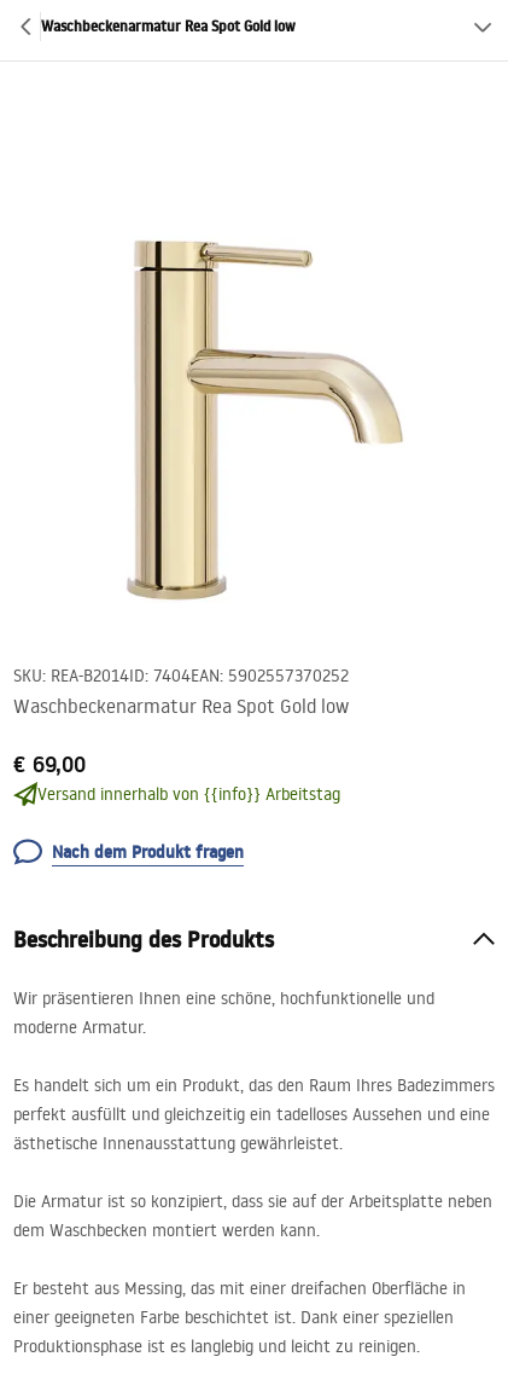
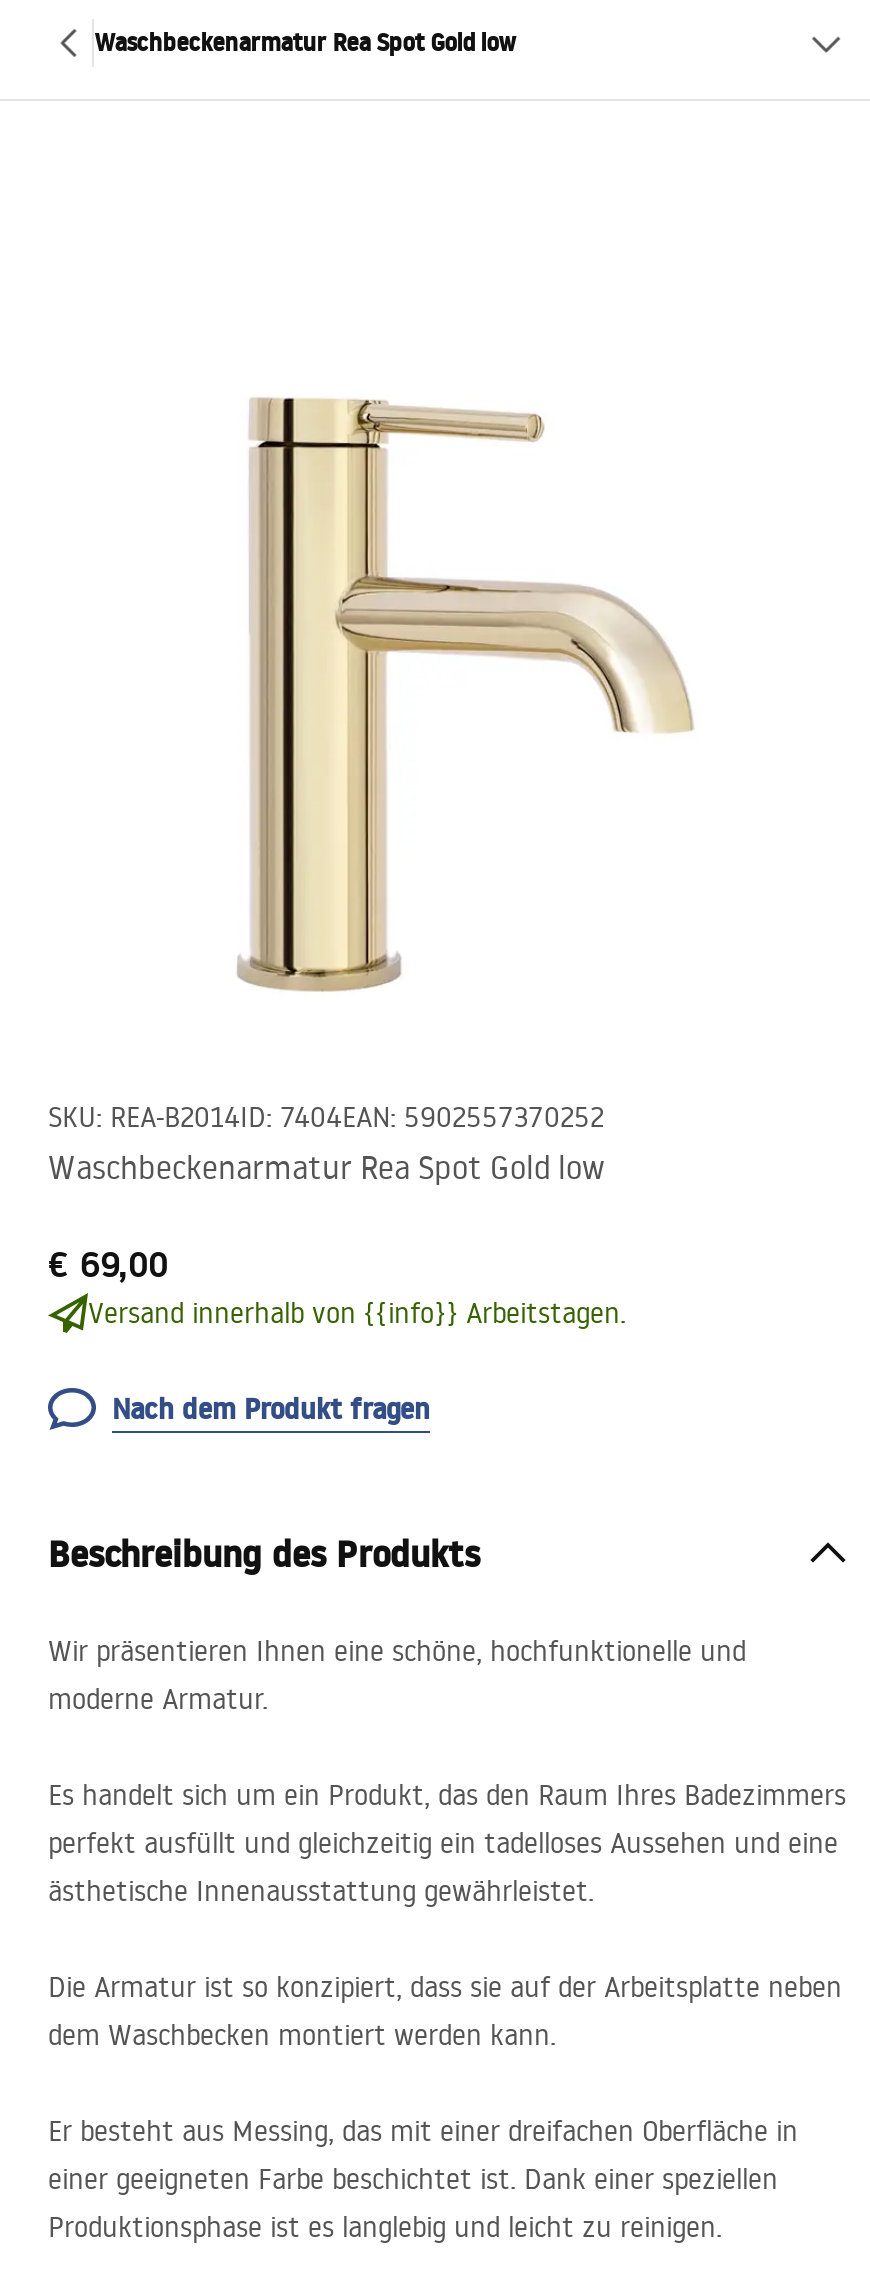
[37,783,340,805] Versand innerhalb von {{info}} Arbeitstag -> [88,1295,626,1331] Versand innerhalb von {{info}} Arbeitstagen.

